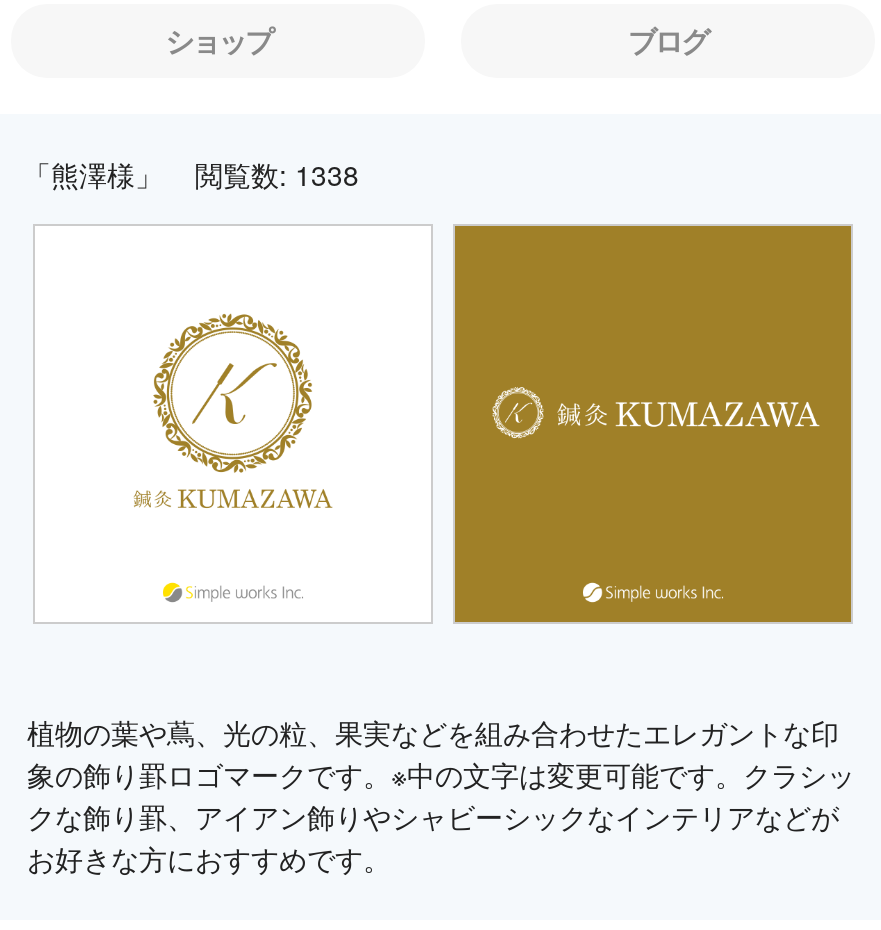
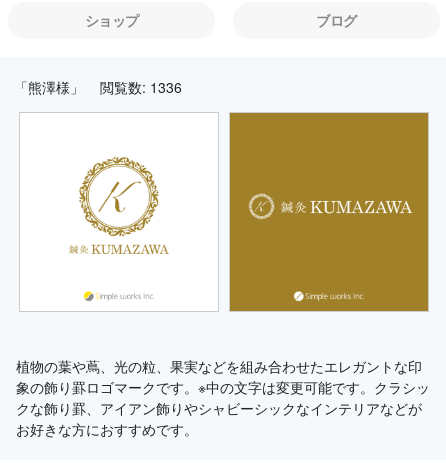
[195,155,359,195] 閲覧数: 1338 -> [100,77,182,97] 閲覧数: 1336

